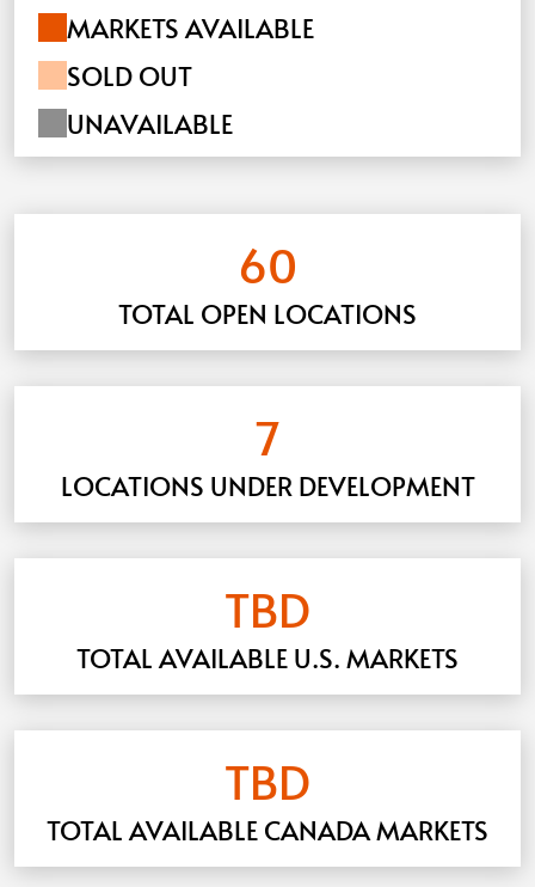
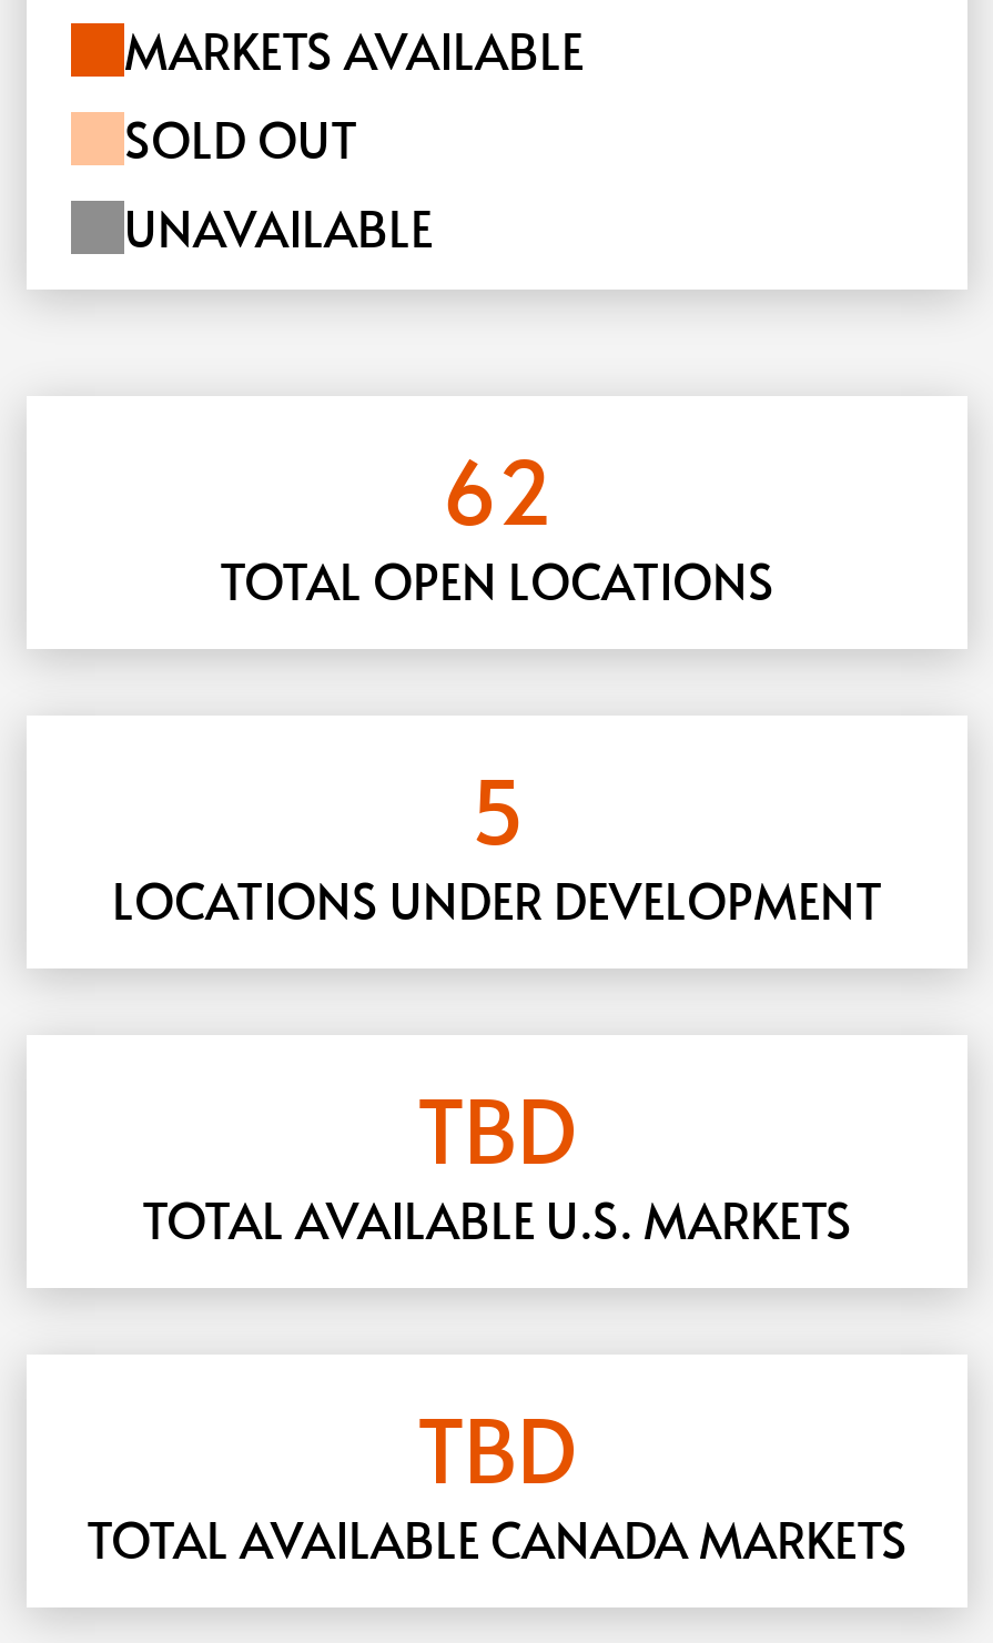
[238,232,297,296] 60 -> [442,429,553,548] 62
[255,404,280,468] 7 -> [469,748,525,868] 5

